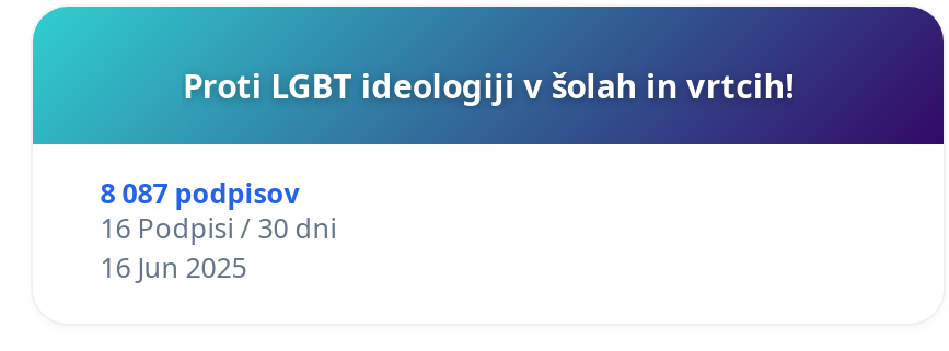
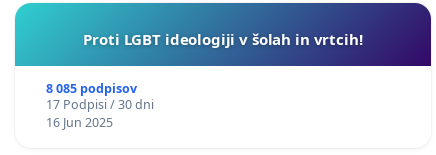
[100,175,299,212] 8 087 podpisov -> [46,80,137,97] 8 085 podpisov
[100,210,337,247] 16 Podpisi / 30 dni -> [46,96,154,113] 17 Podpisi / 30 dni

